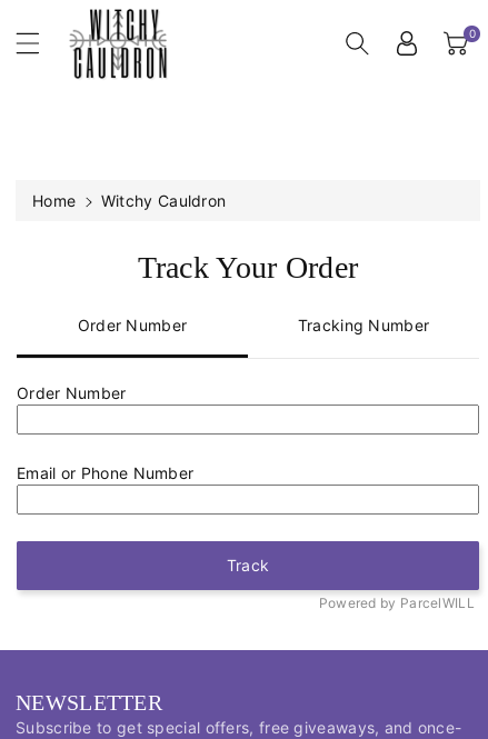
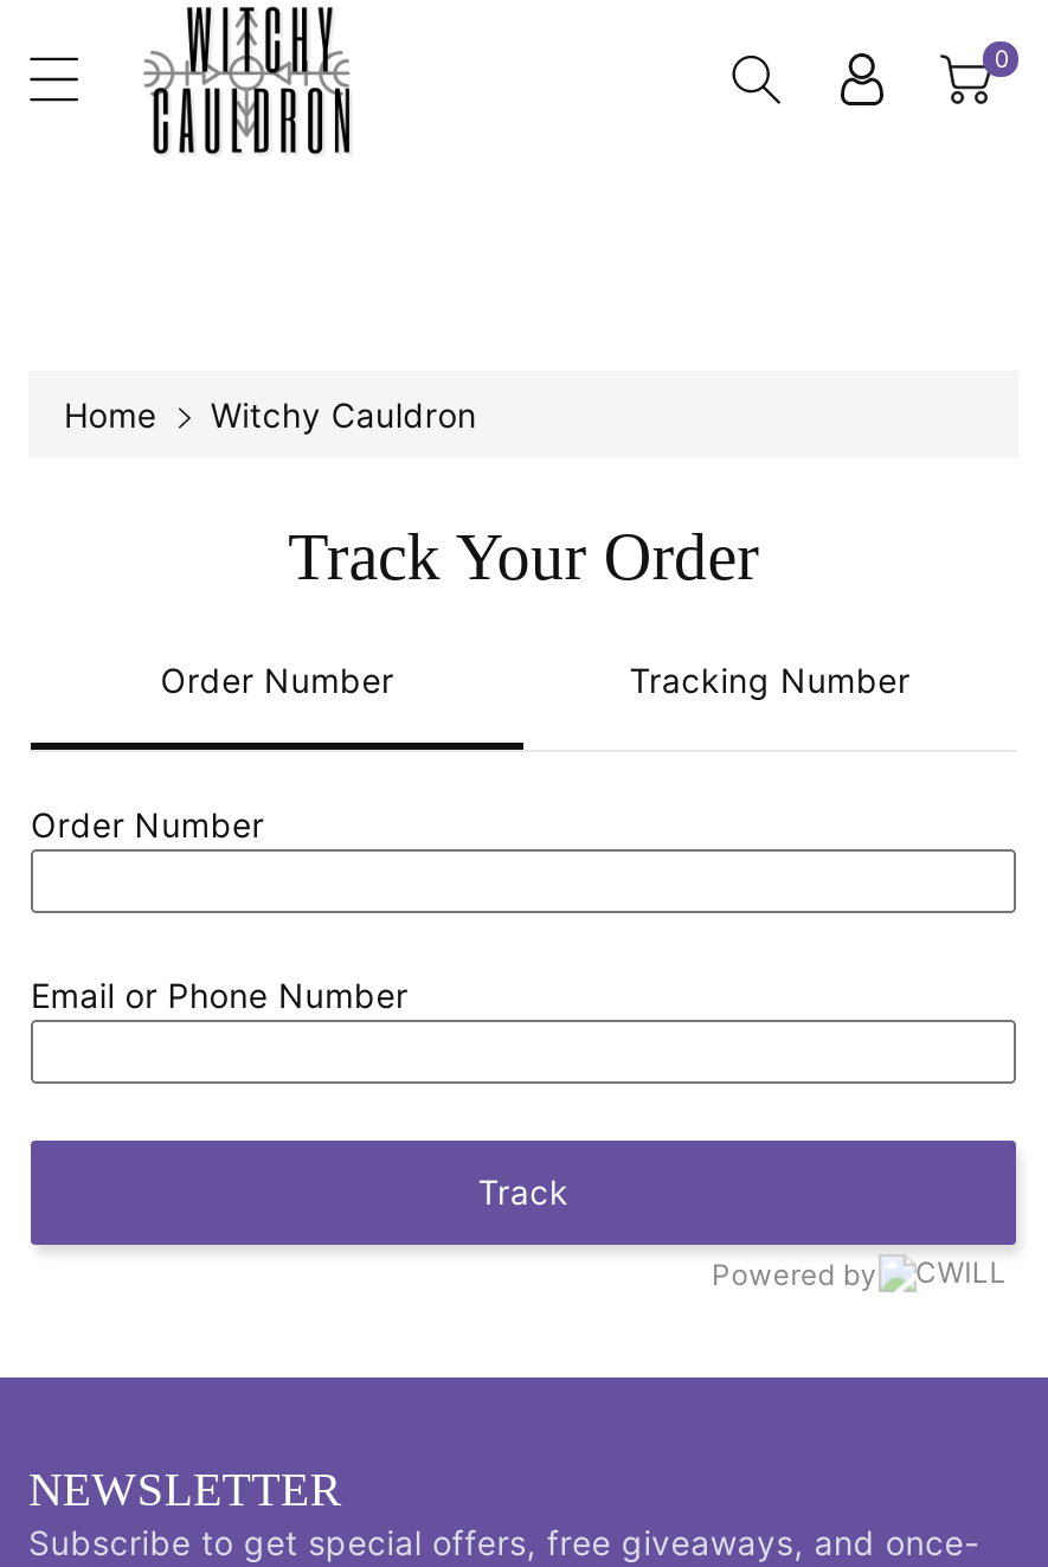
[319,594,475,611] Powered by ParcelWILL -> [712,1256,877,1292] Powered by

